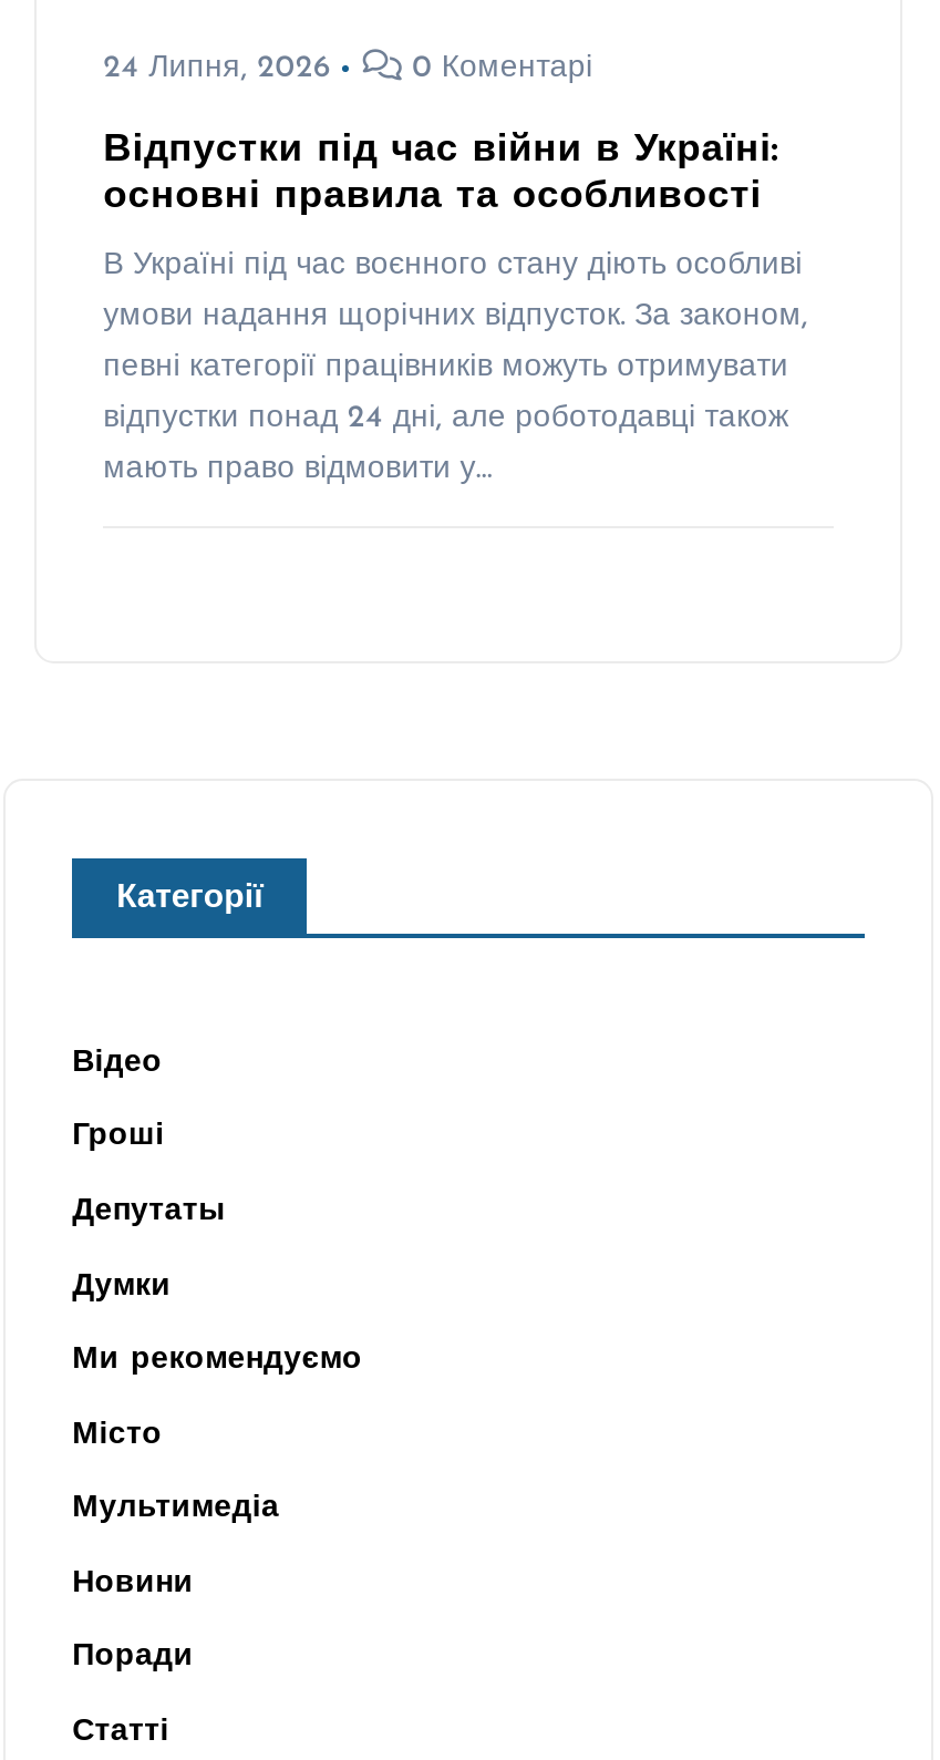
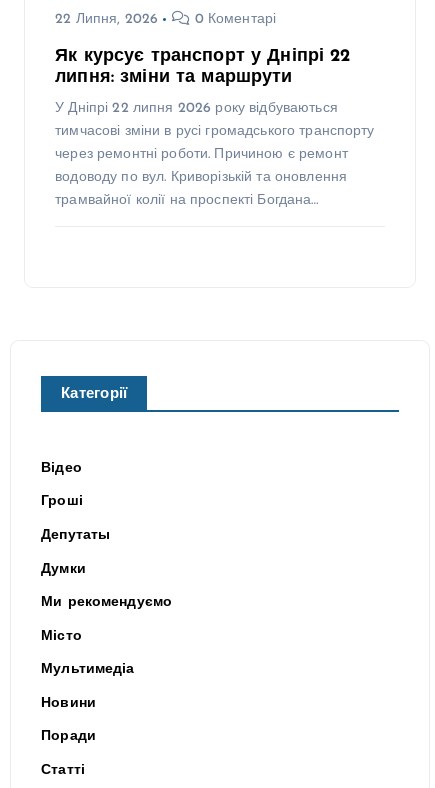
[103,53,331,86] 24 Липня, 2026 -> [55,12,158,27] 22 Липня, 2026
[103,131,778,215] Відпустки під час війни в Україні: | основні правила та особливості -> [55,47,350,85] Як курсує транспорт у Дніпрі 22 | липня: зміни та маршрути
[103,248,802,281] В Україні під час воєнного стану діють особливі -> [55,100,338,115] У Дніпрі 22 липня 2026 року відбуваються
[103,299,808,332] умови надання щорічних відпусток. За законом, -> [55,123,375,138] тимчасові зміни в русі громадського транспорту
[103,350,788,383] певні категорії працівників можуть отримувати -> [55,146,348,161] через ремонтні роботи. Причиною є ремонт
[103,401,788,434] відпустки понад 24 дні, але роботодавці також -> [55,169,347,184] водоводу по вул. Криворізькій та оновлення
[103,452,492,485] мають право відмовити у… -> [55,192,318,207] трамвайної колії на проспекті Богдана…

